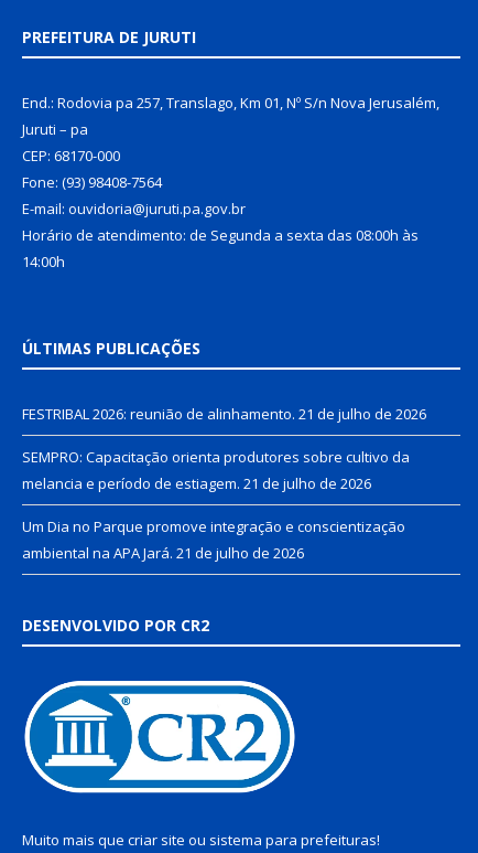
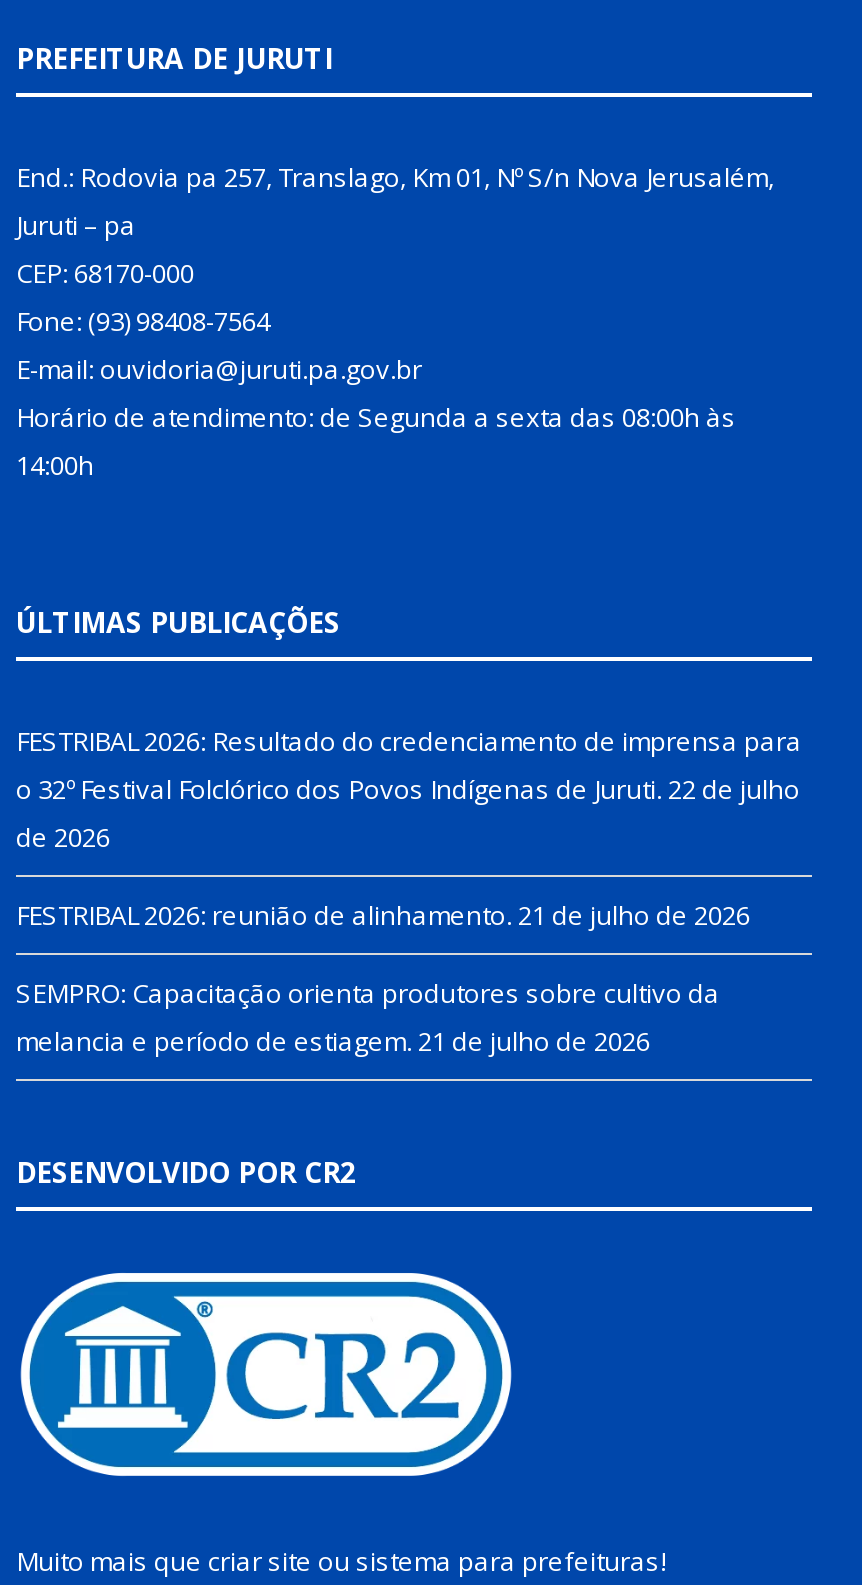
none -> [16,722,802,854] FESTRIBAL 2026: Resultado do credenciamento de imprensa para | o 32º Festival Folclórico dos Povos Indígenas de Juruti. 22 de julho | de 2026
moved [22,403,426,493] -> [16,896,750,1058]: FESTRIBAL 2026: reunião de alinhamento. 21 de julho de 2026 | SEMPRO: Capacitação orienta produtores sobre cultivo da | melancia e período de estiagem. 21 de julho de 2026
[22,516,405,562] Um Dia no Parque promove integração e conscientização | ambiental na APA Jará. 21 de julho de 2026 -> none

